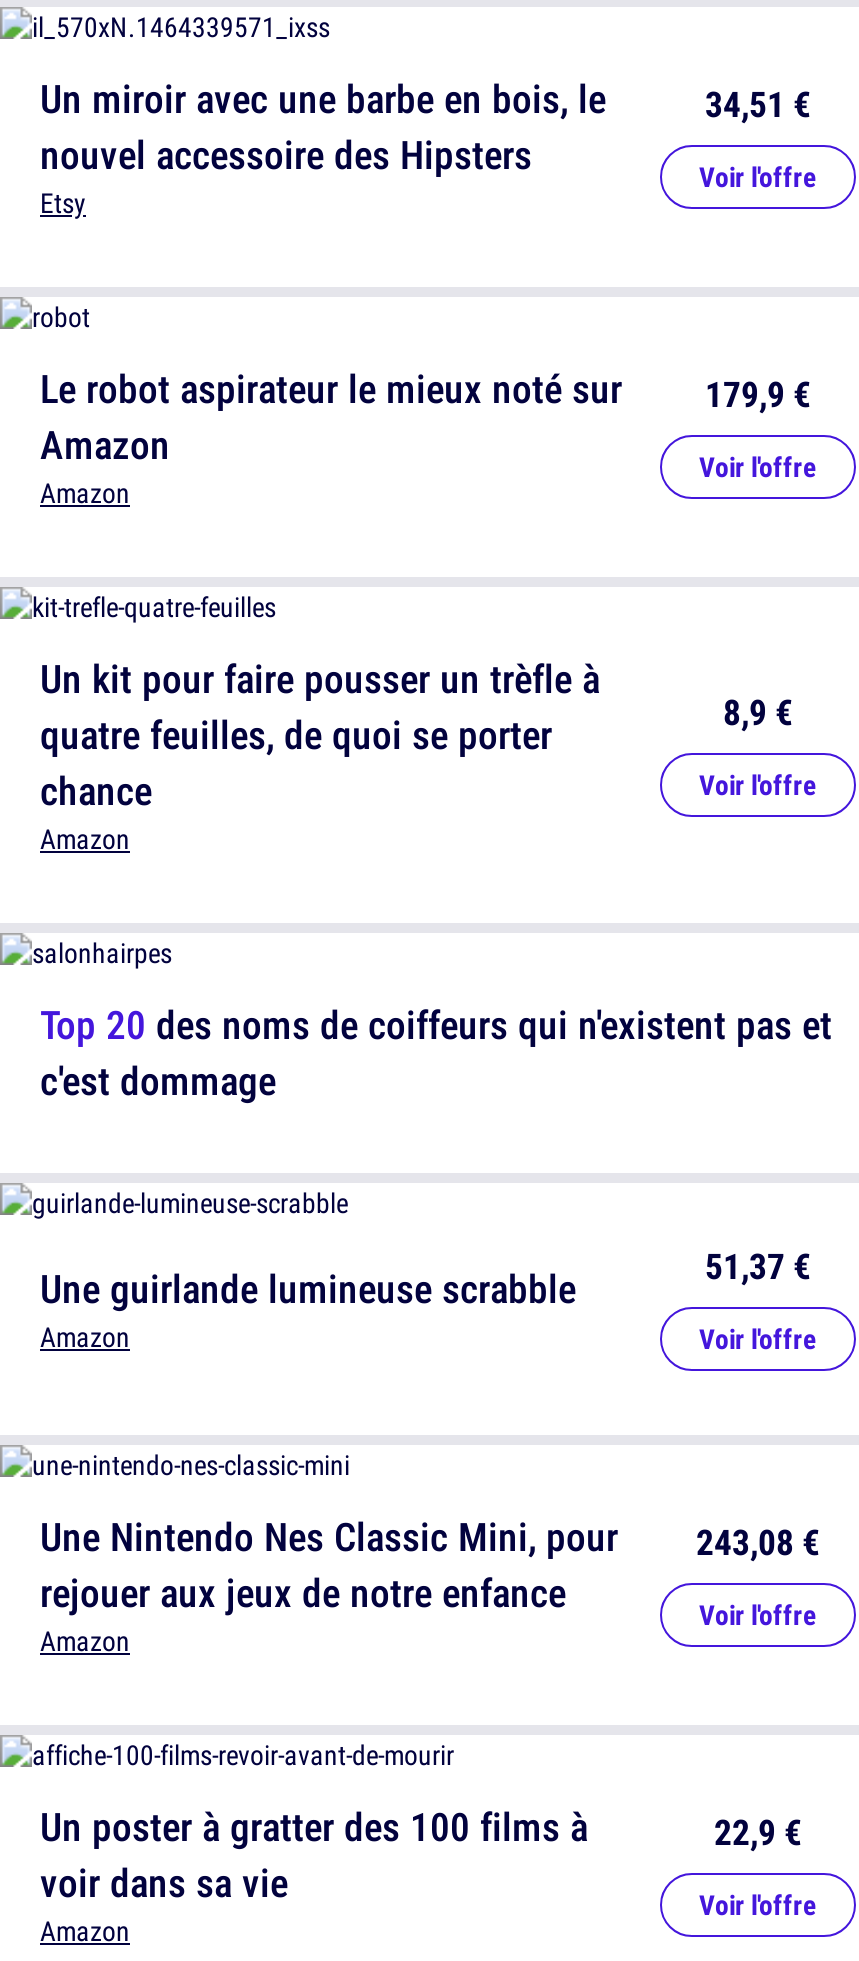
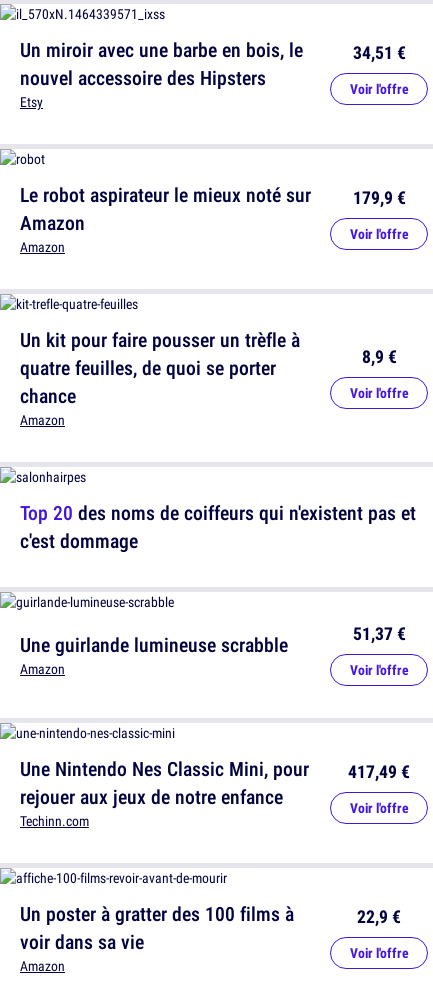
[40,1509,820,1565] Une Nintendo Nes Classic Mini, pour 243,08 € -> [20,755,410,783] Une Nintendo Nes Classic Mini, pour 417,49 €
[40,1623,130,1659] Amazon -> [20,812,89,830] Techinn.com

